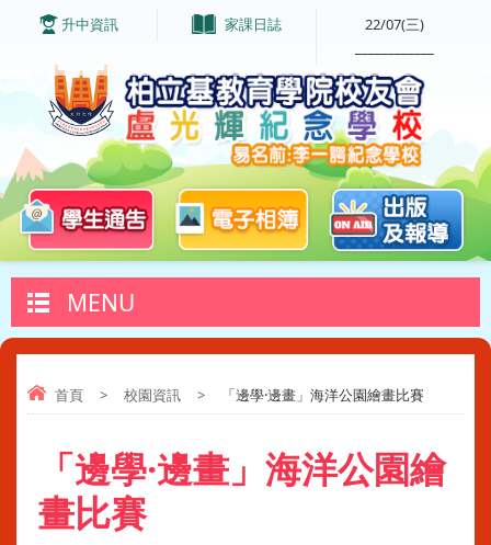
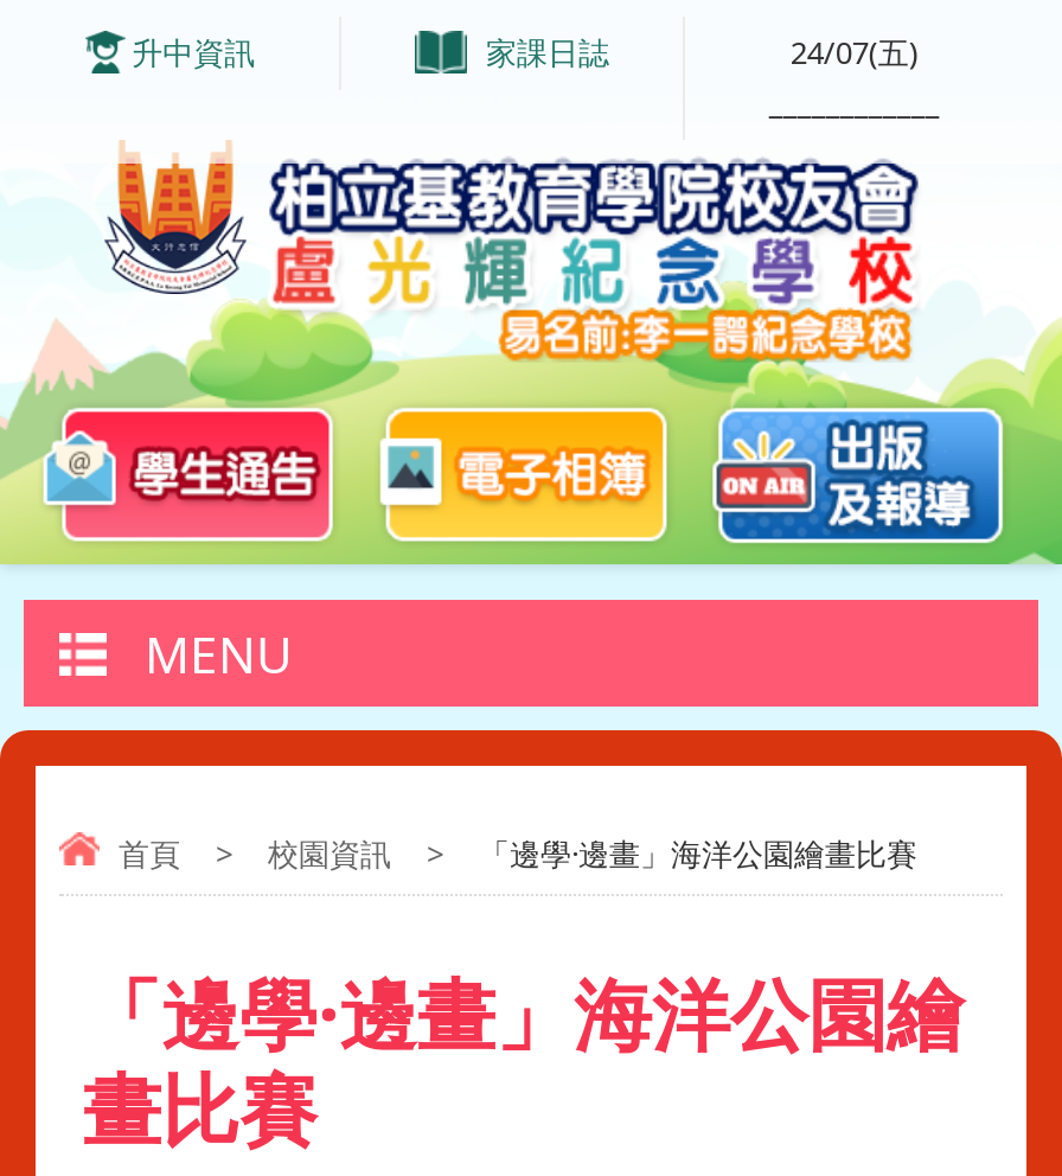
[365,14,424,34] 22/07(三) -> [790,31,918,73] 24/07(五)

